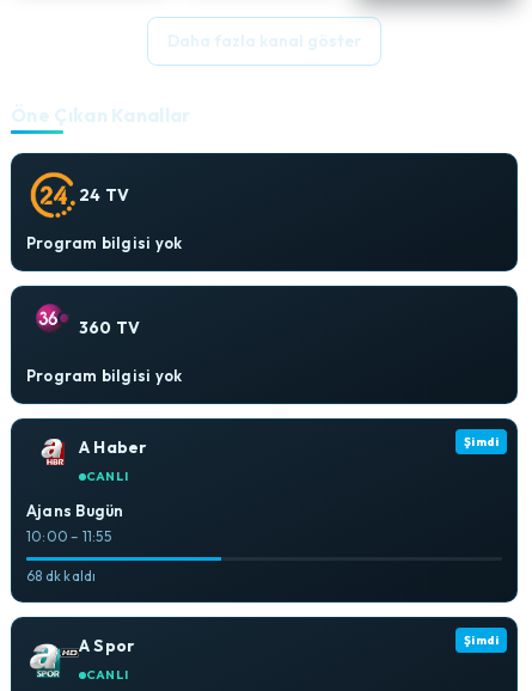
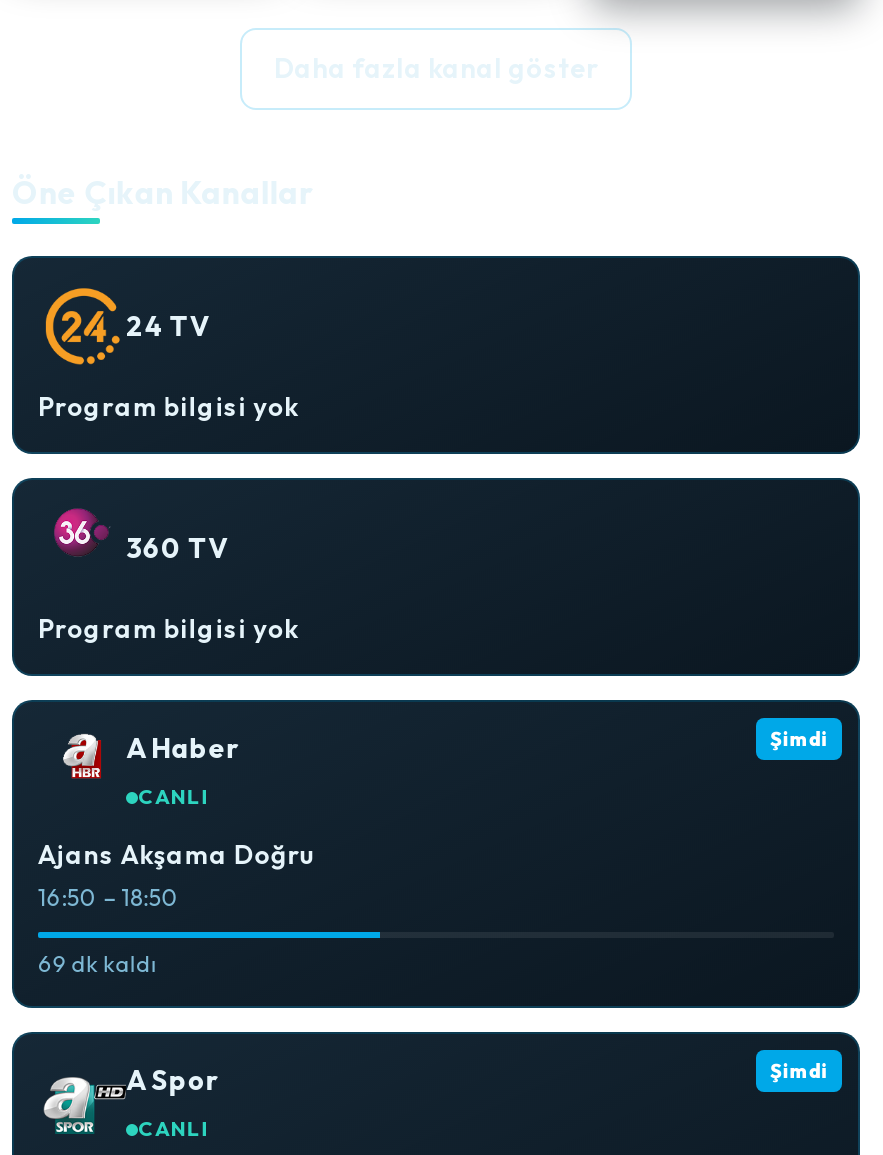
[26,501,124,545] Ajans Bugün | 10:00 – 11:55 -> [38,838,314,912] Ajans Akşama Doğru | 16:50 – 18:50
[26,567,96,585] 68 dk kaldı -> [38,948,157,978] 69 dk kaldı

